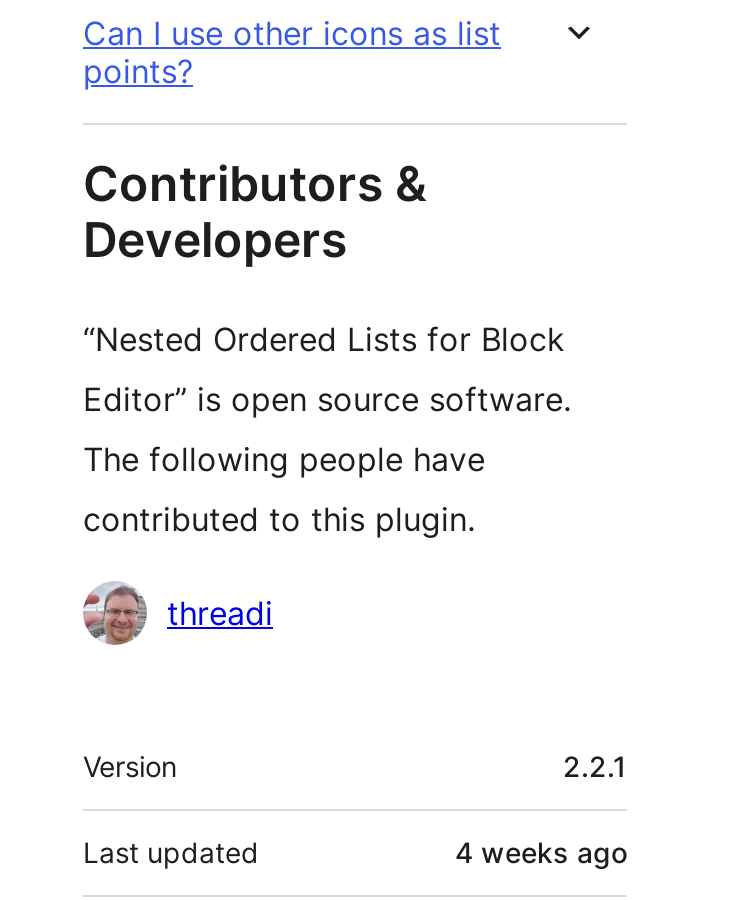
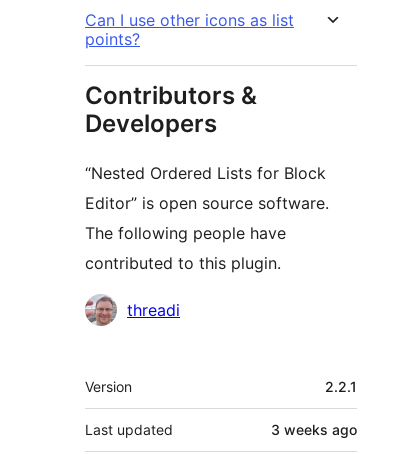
[455,836,627,870] 4 weeks ago -> [271,421,357,438] 3 weeks ago

